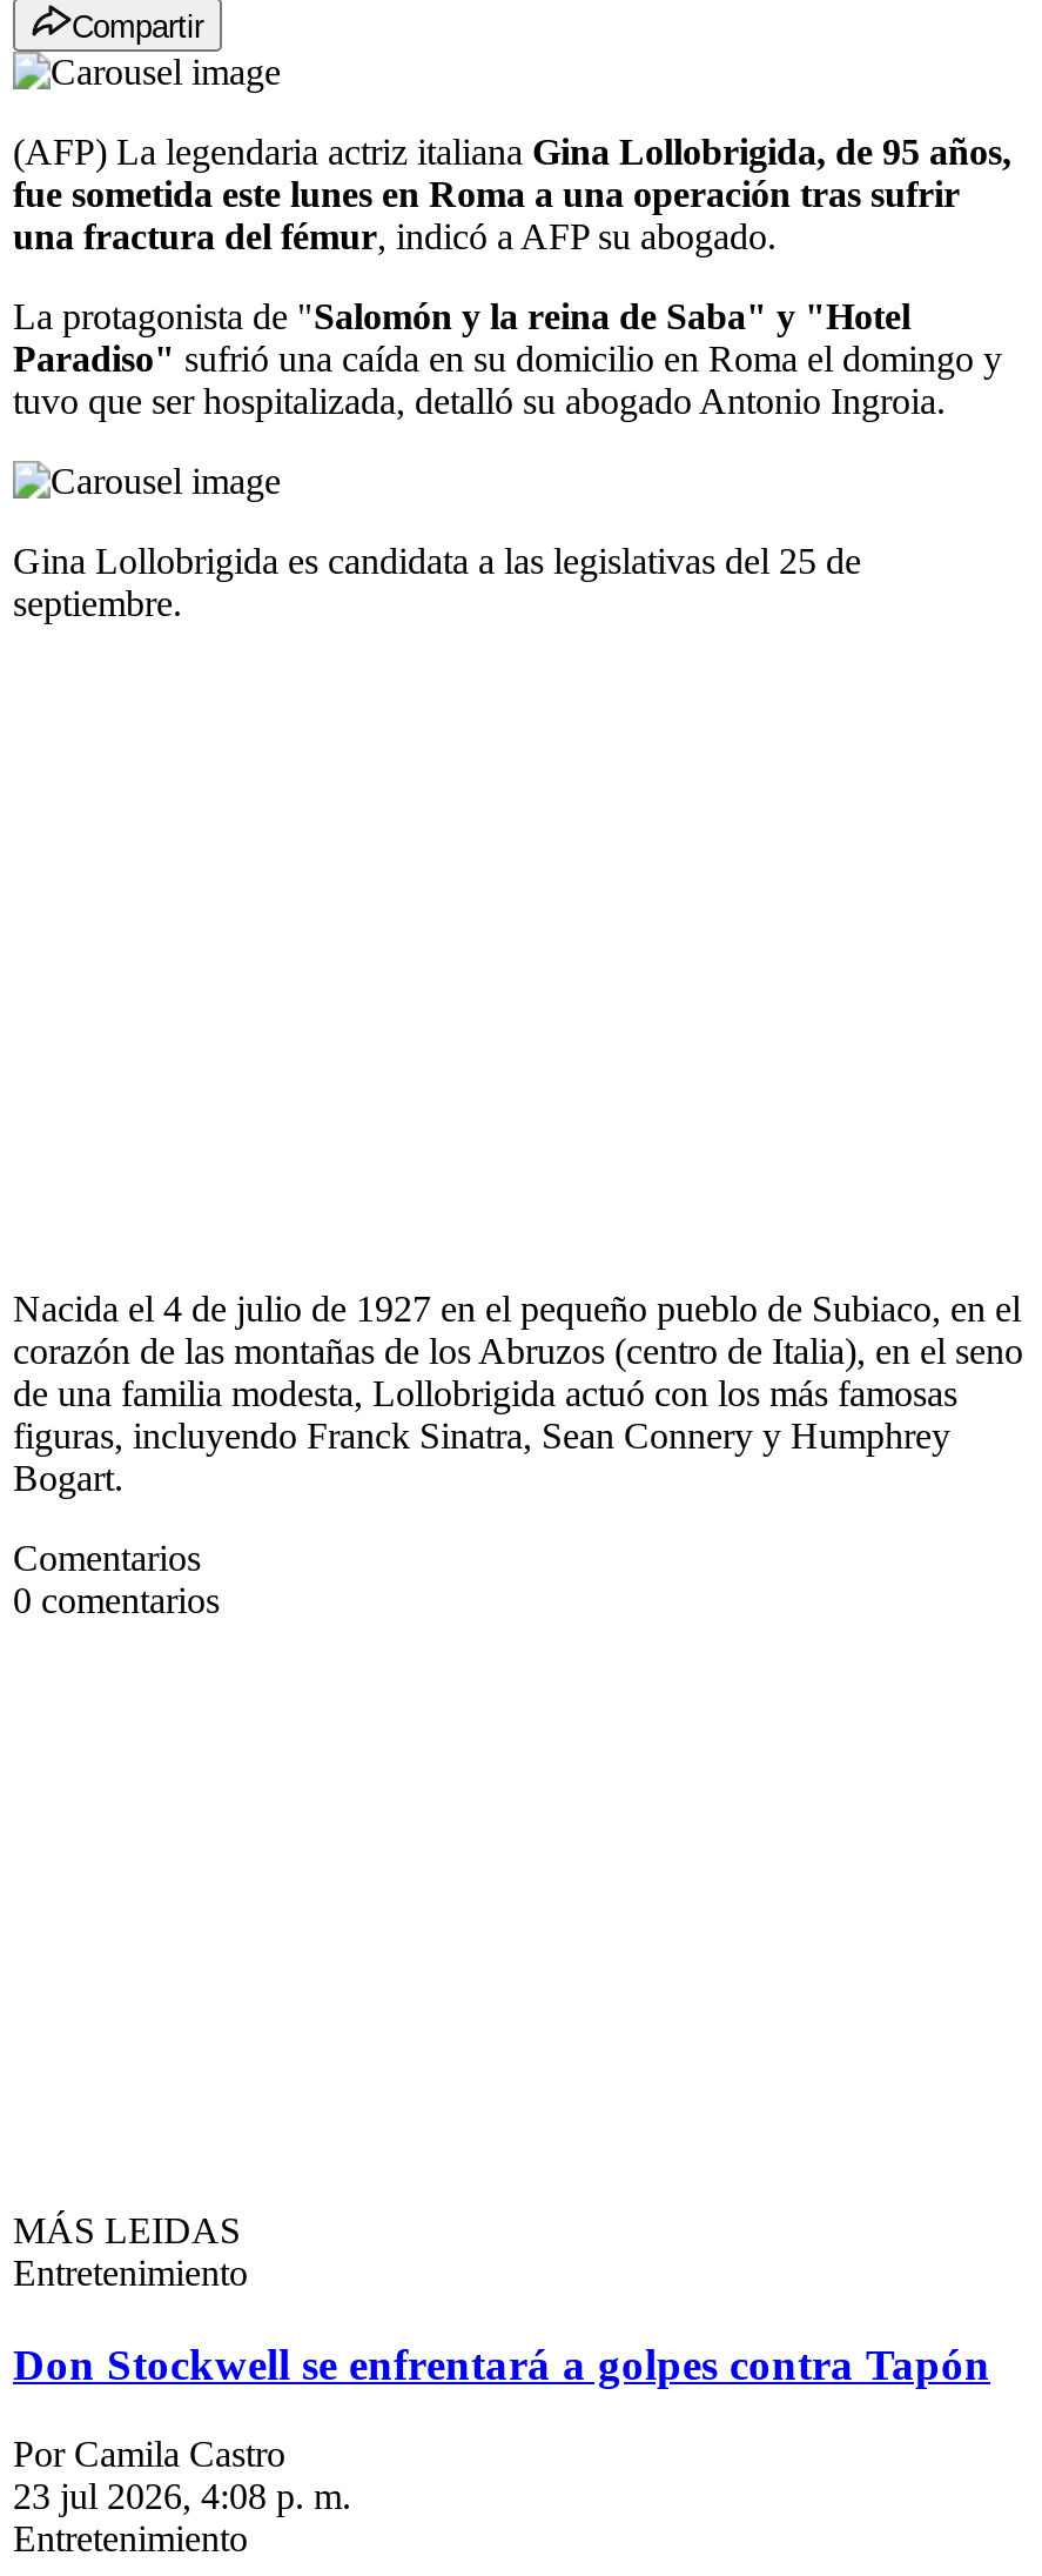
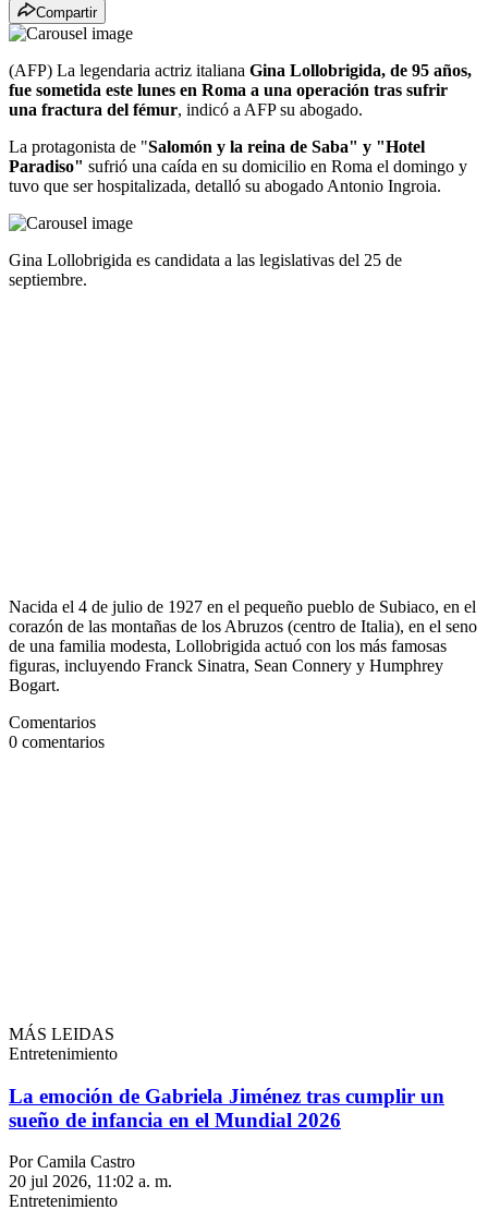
[13,2339,990,2388] Don Stockwell se enfrentará a golpes contra Tapón -> [9,1084,444,1131] La emoción de Gabriela Jiménez tras cumplir un | sueño de infancia en el Mundial 2026
[13,2477,351,2517] 23 jul 2026, 4:08 p. m. -> [9,1172,172,1191] 20 jul 2026, 11:02 a. m.

